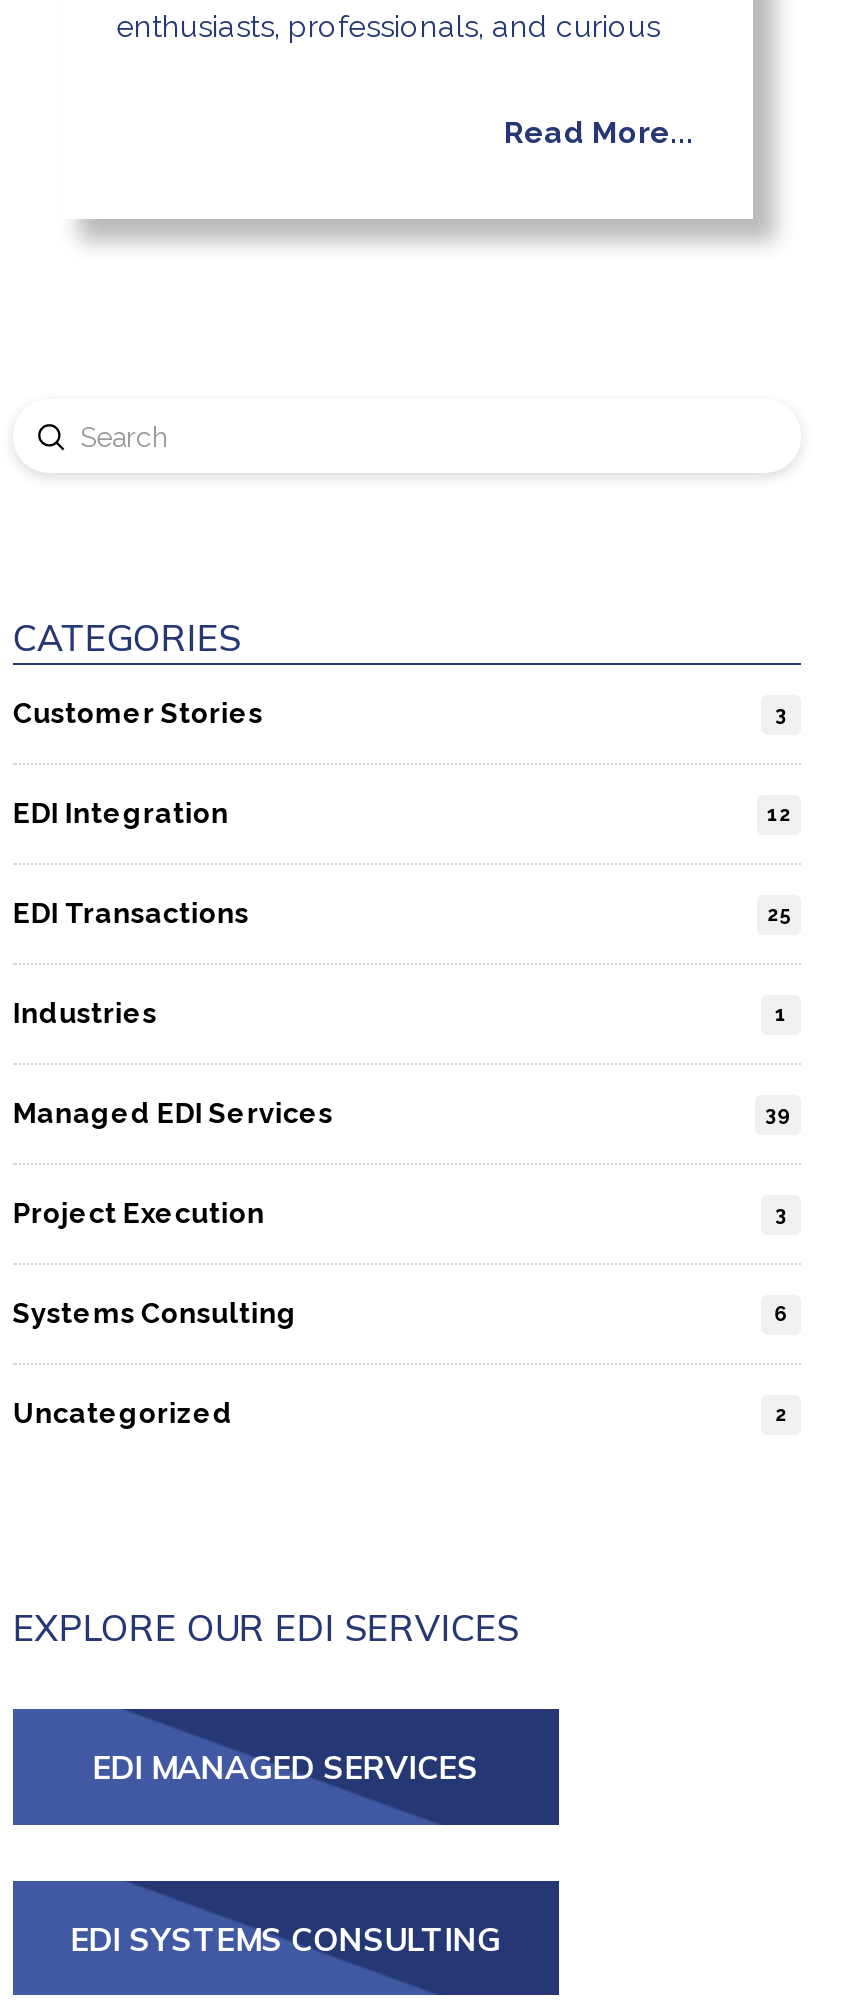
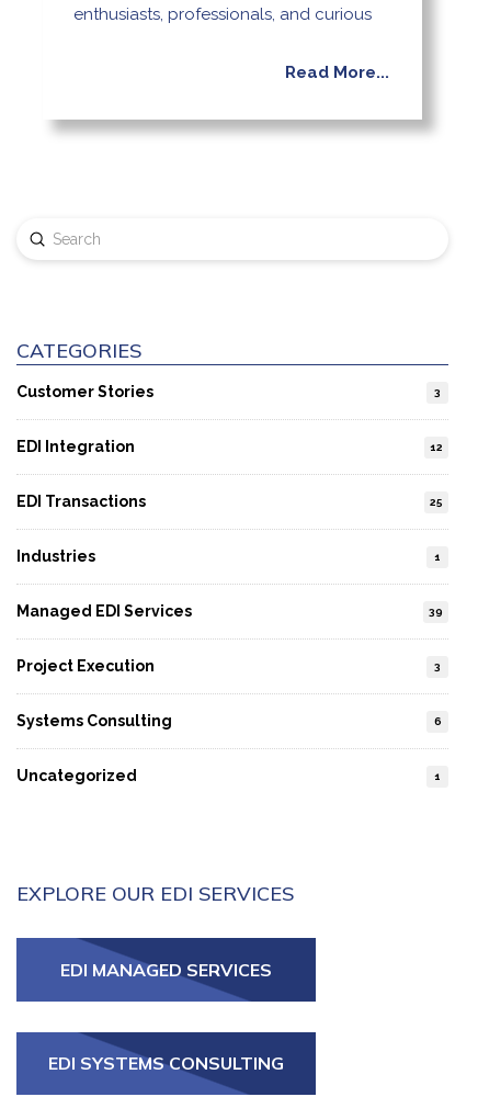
[775,1403,787,1425] 2 -> [434,770,441,782] 1

